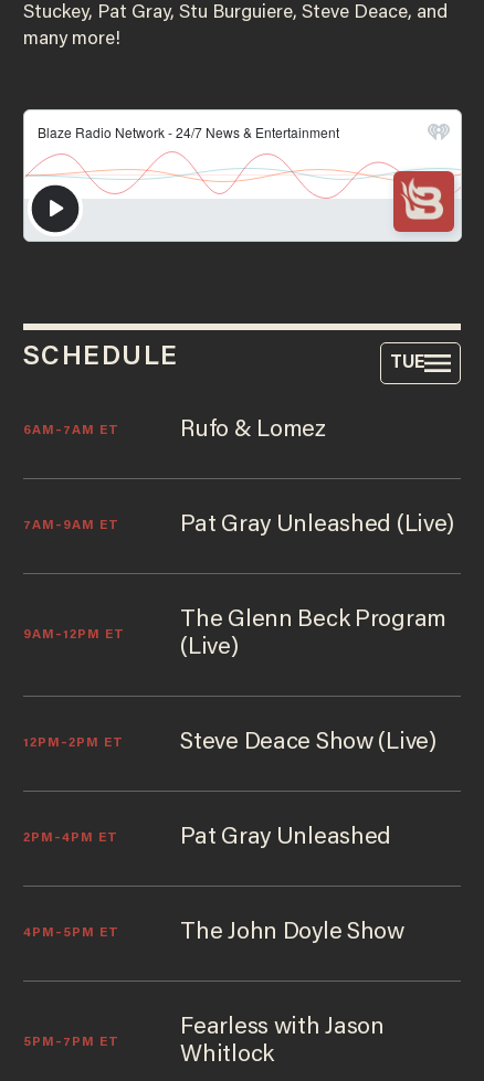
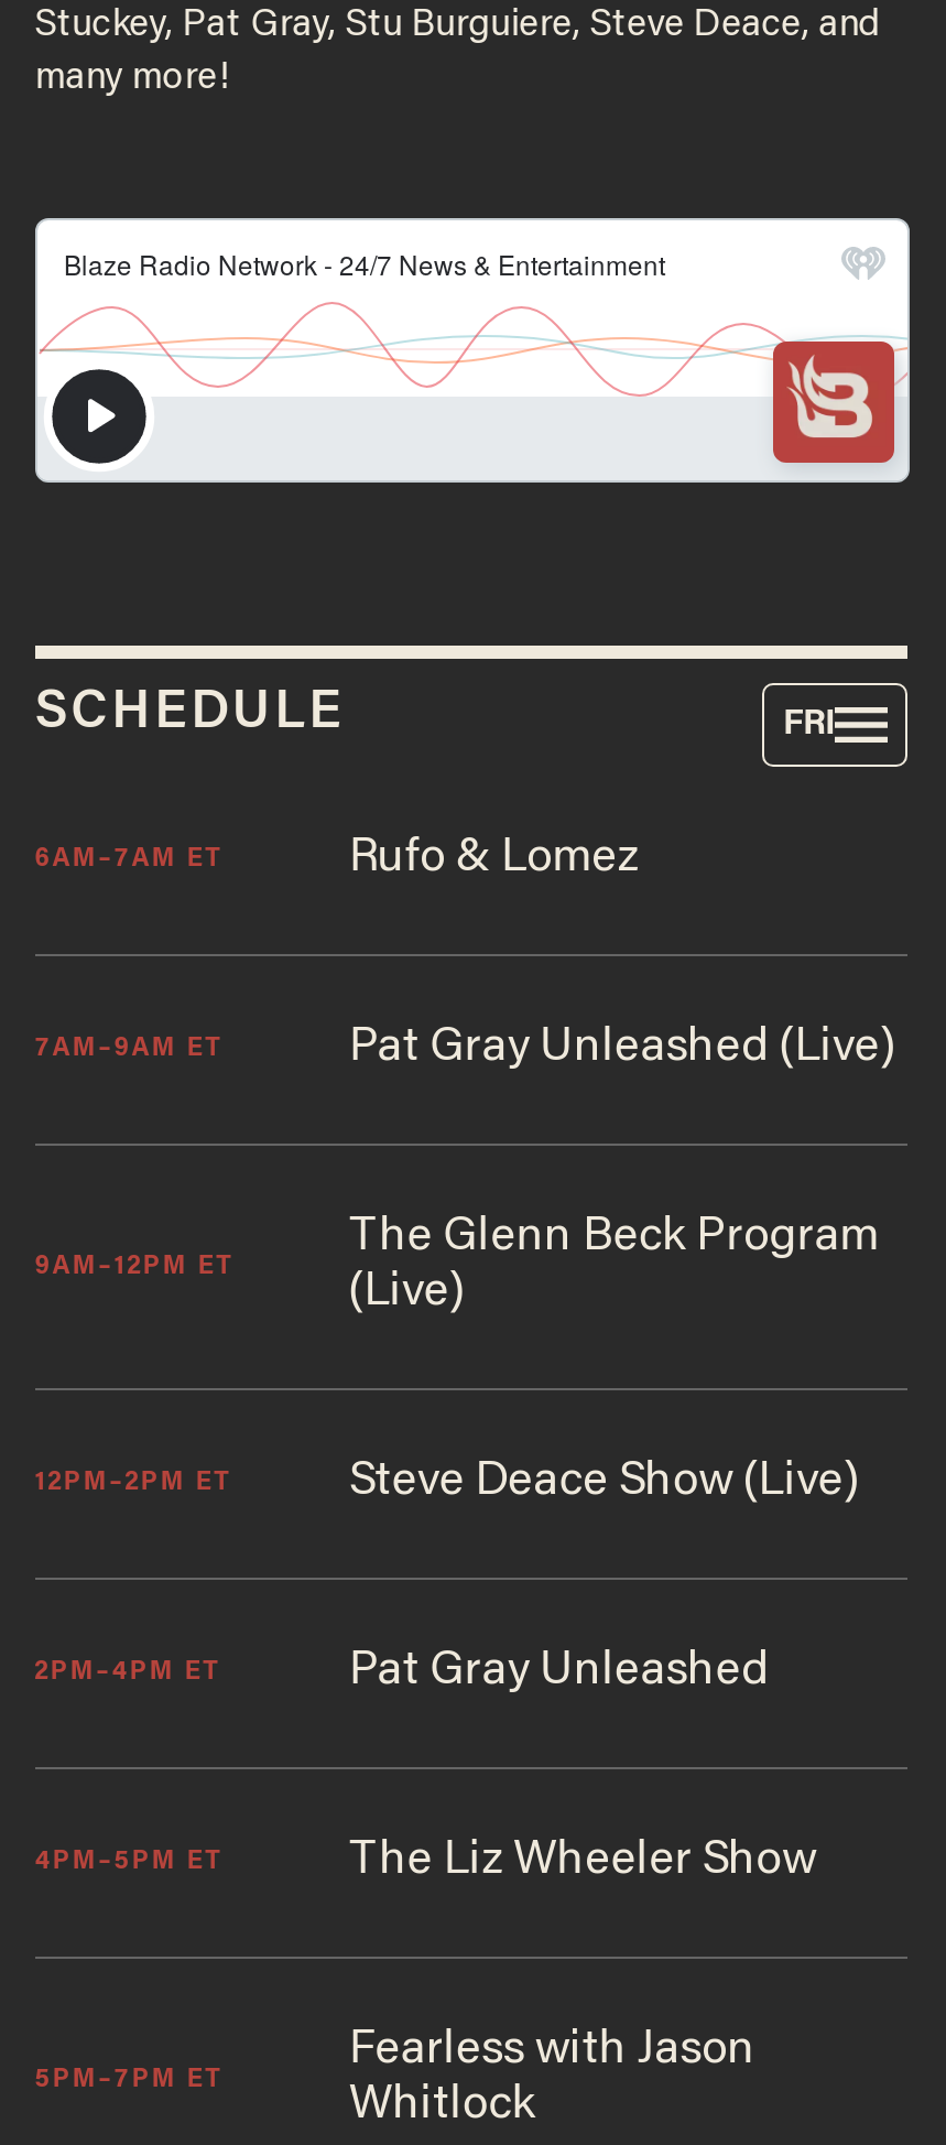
[390,354,425,372] TUE -> [783,707,835,742] FRI
[181,921,404,945] The John Doyle Show -> [349,1838,816,1887] The Liz Wheeler Show

